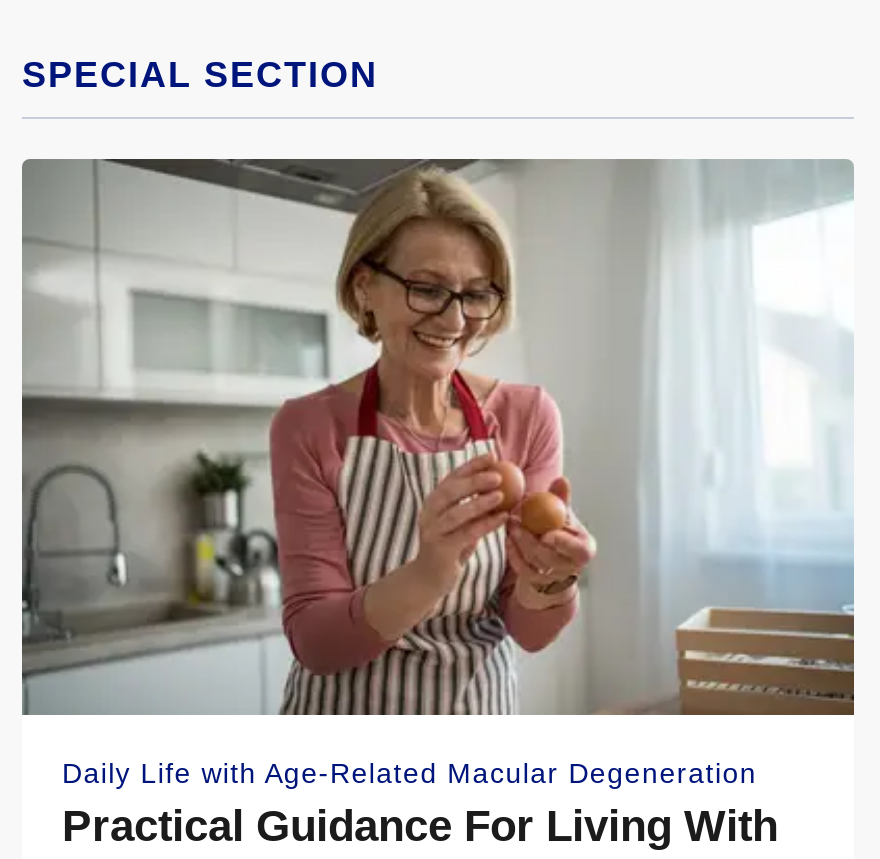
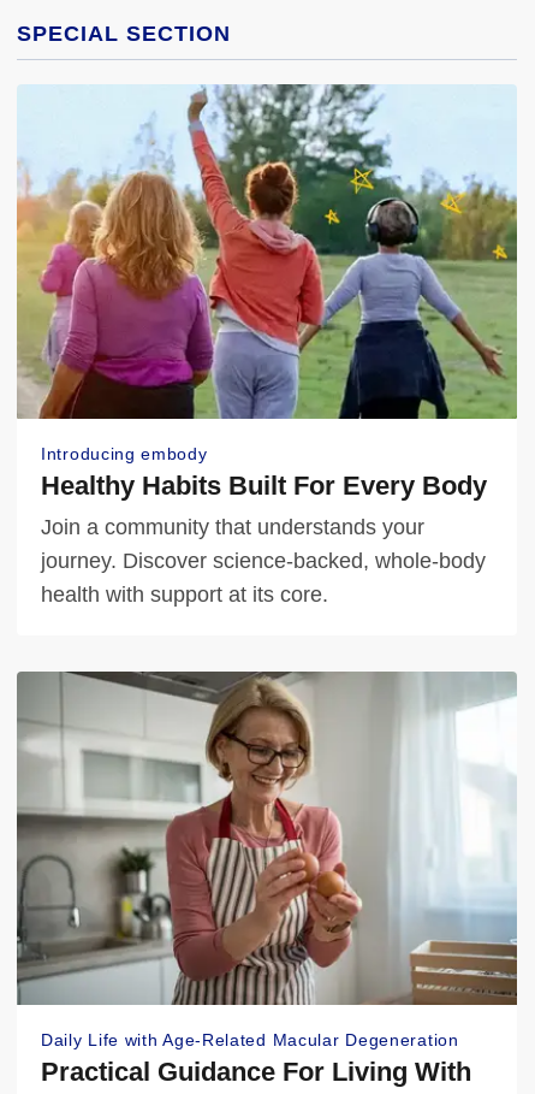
none -> [16,84,518,606] [image] | Introducing embody | Healthy Habits Built For Every Body | Join a community that understands your | journey. Discover science-backed, whole-body | health with support at its core.

